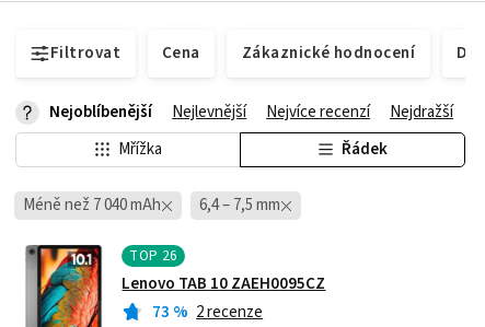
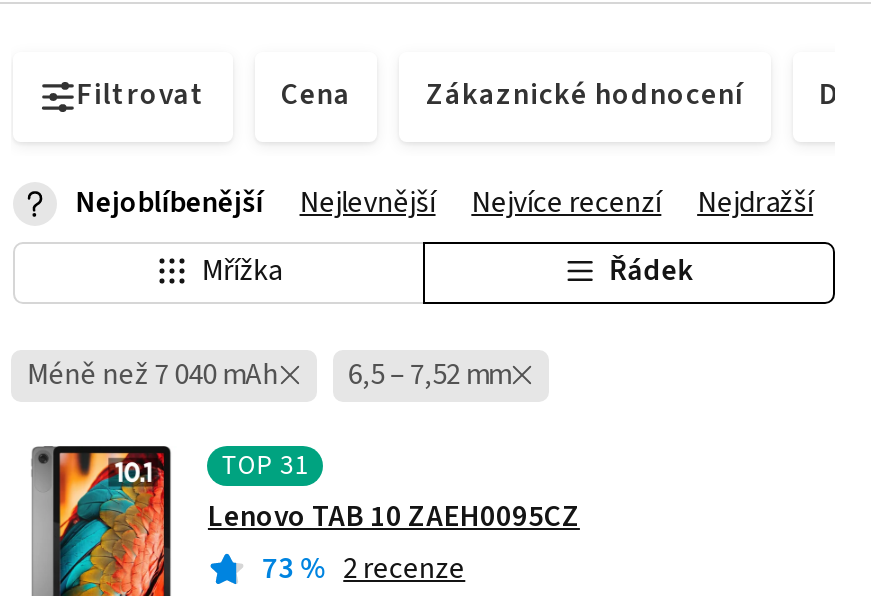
[23,194,280,217] Méně než 7 040 mAh 6,4 – 7,5 mm -> [27,353,510,395] Méně než 7 040 mAh 6,5 – 7,52 mm
[129,245,178,266] TOP26 -> [221,446,309,484] TOP31

